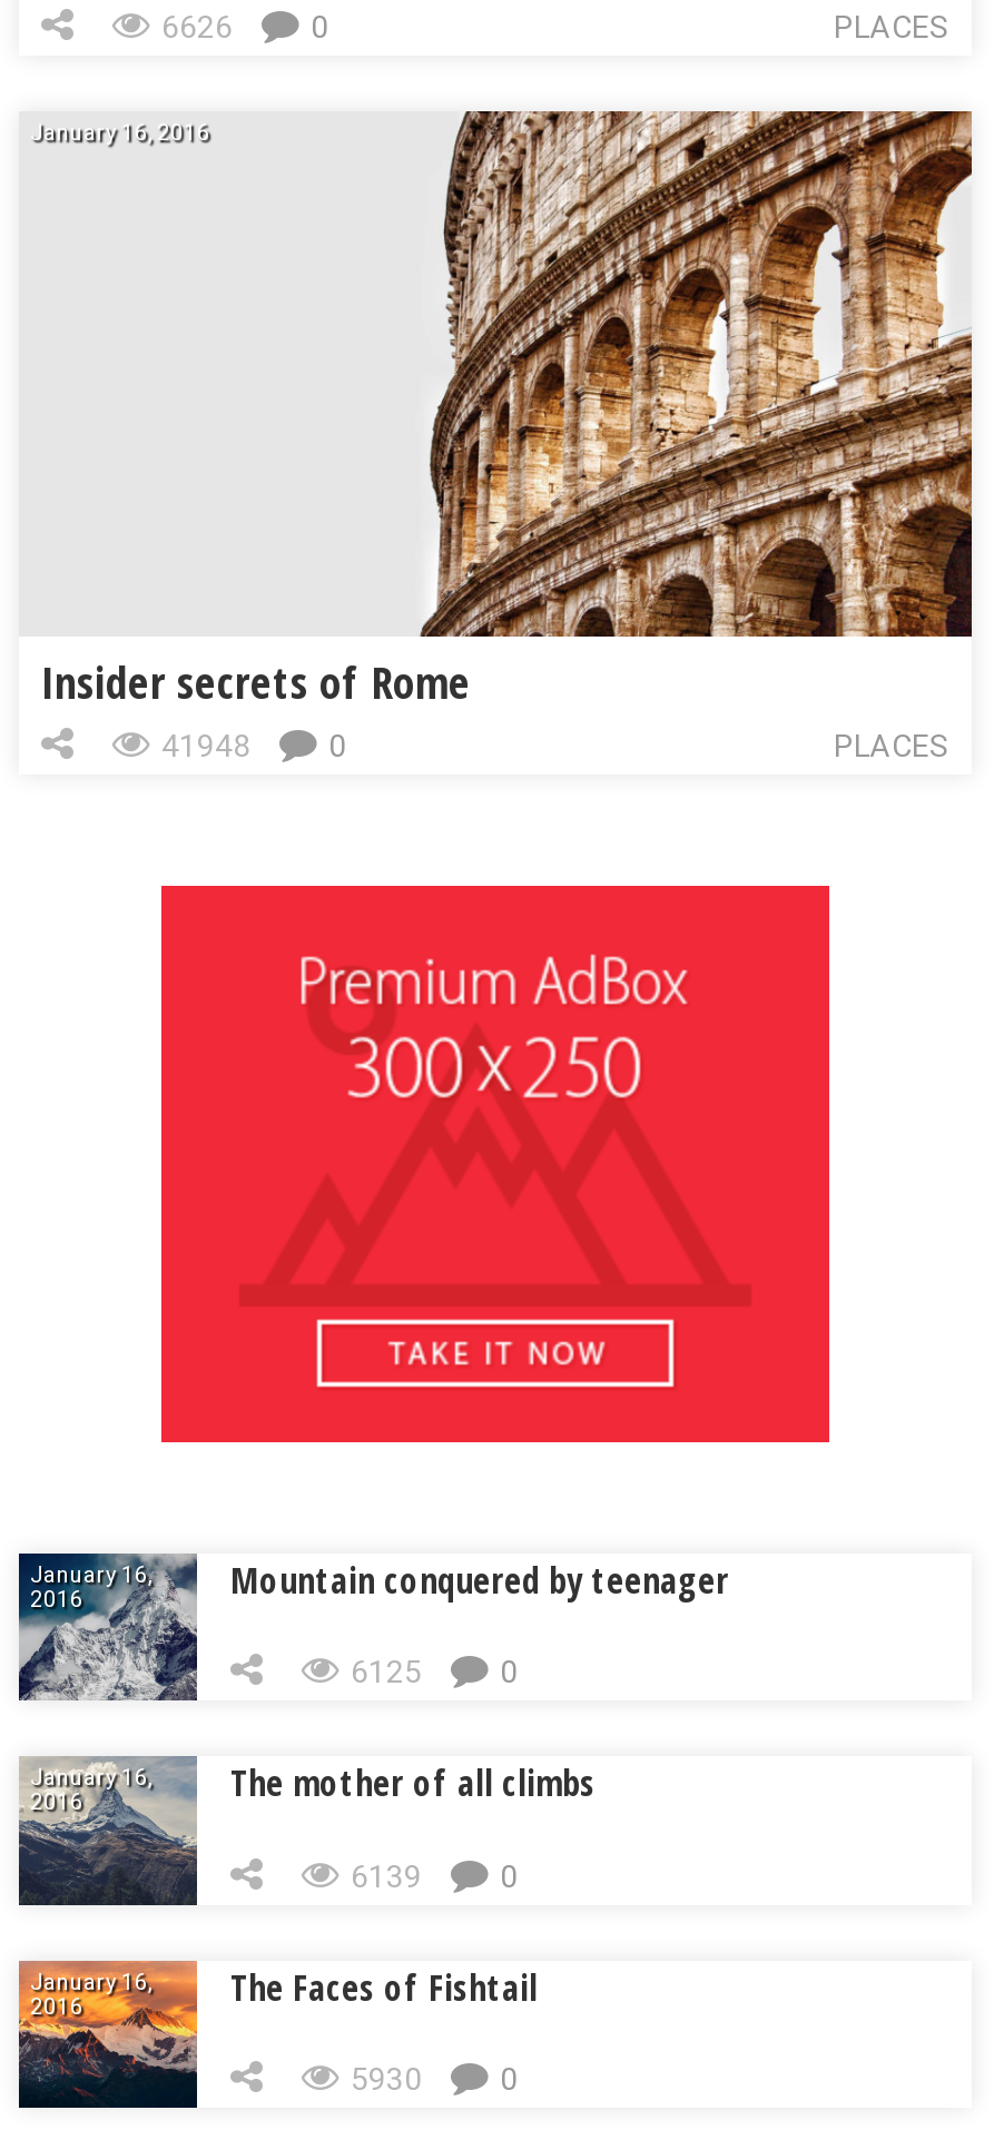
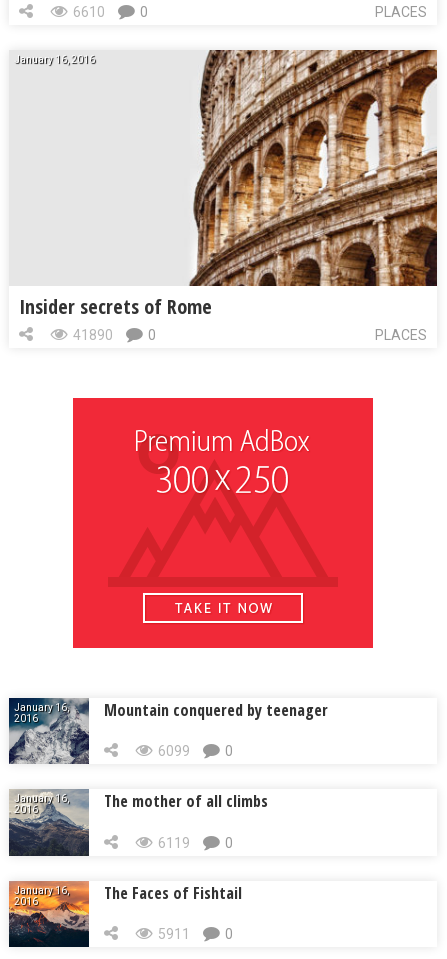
[161,10,233,45] 6626 -> [73,4,105,20] 6610
[161,727,250,762] 41948 -> [73,326,113,342] 41890
[351,1654,422,1690] 6125 -> [158,743,190,759] 6099
[351,1858,422,1894] 6139 -> [158,835,190,851] 6119
[351,2062,422,2098] 5930 -> [158,926,190,942] 5911

